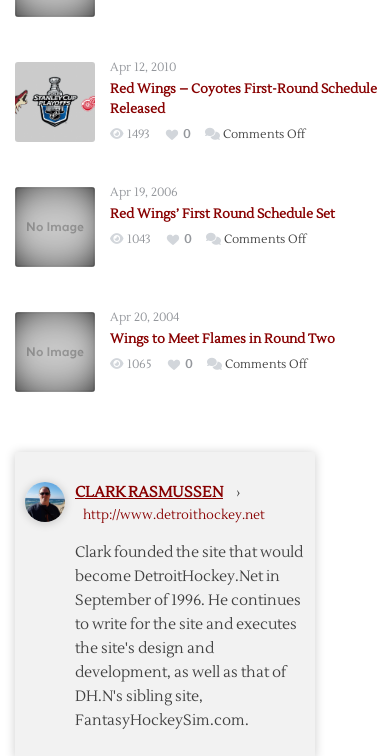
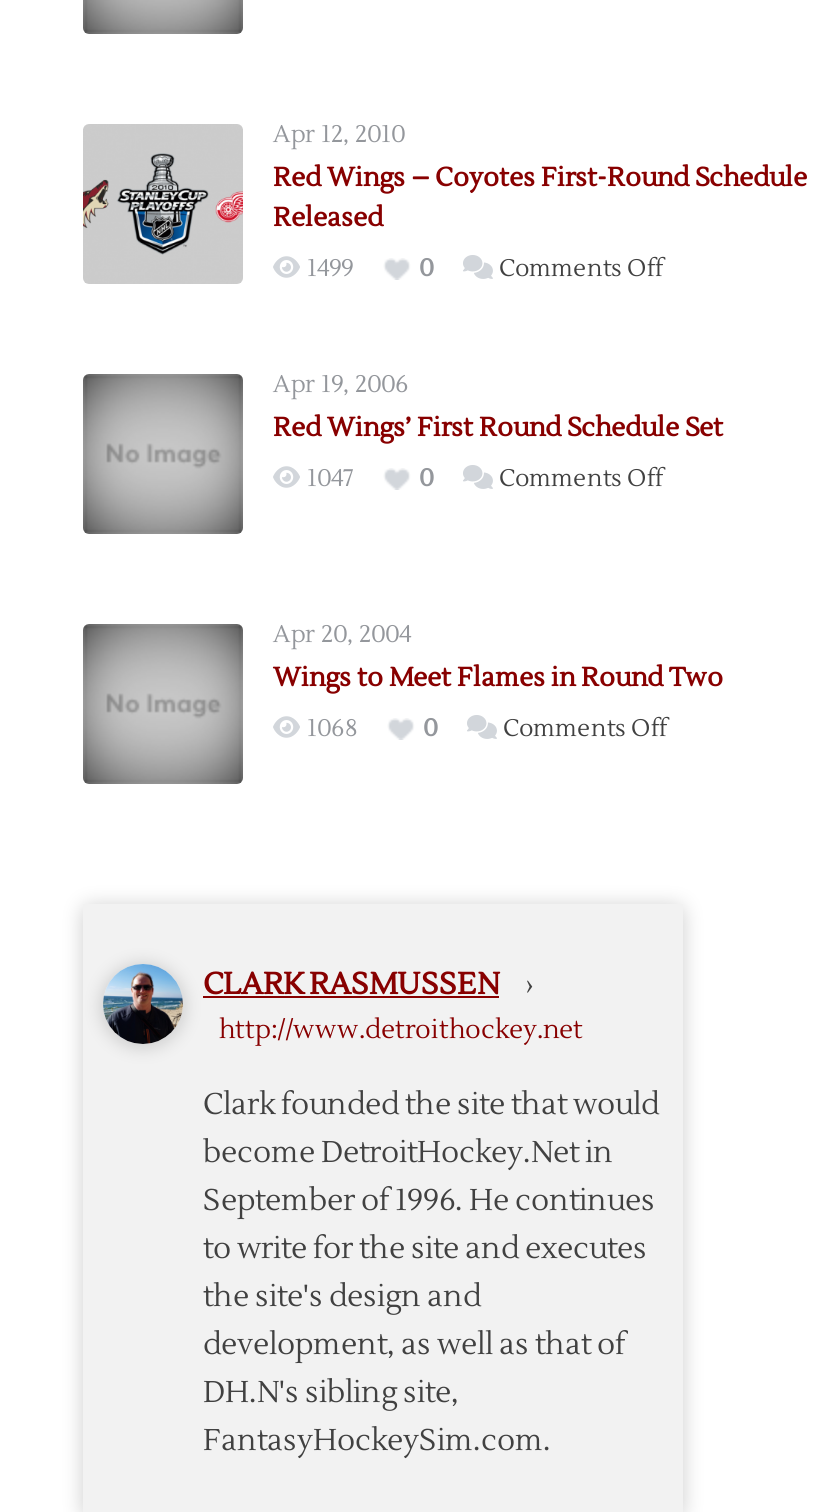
[124,127,150,142] 1493 -> [301,254,353,284] 1499
[124,232,151,247] 1043 -> [301,464,353,494] 1047
[124,357,152,372] 1065 -> [301,714,357,744] 1068

